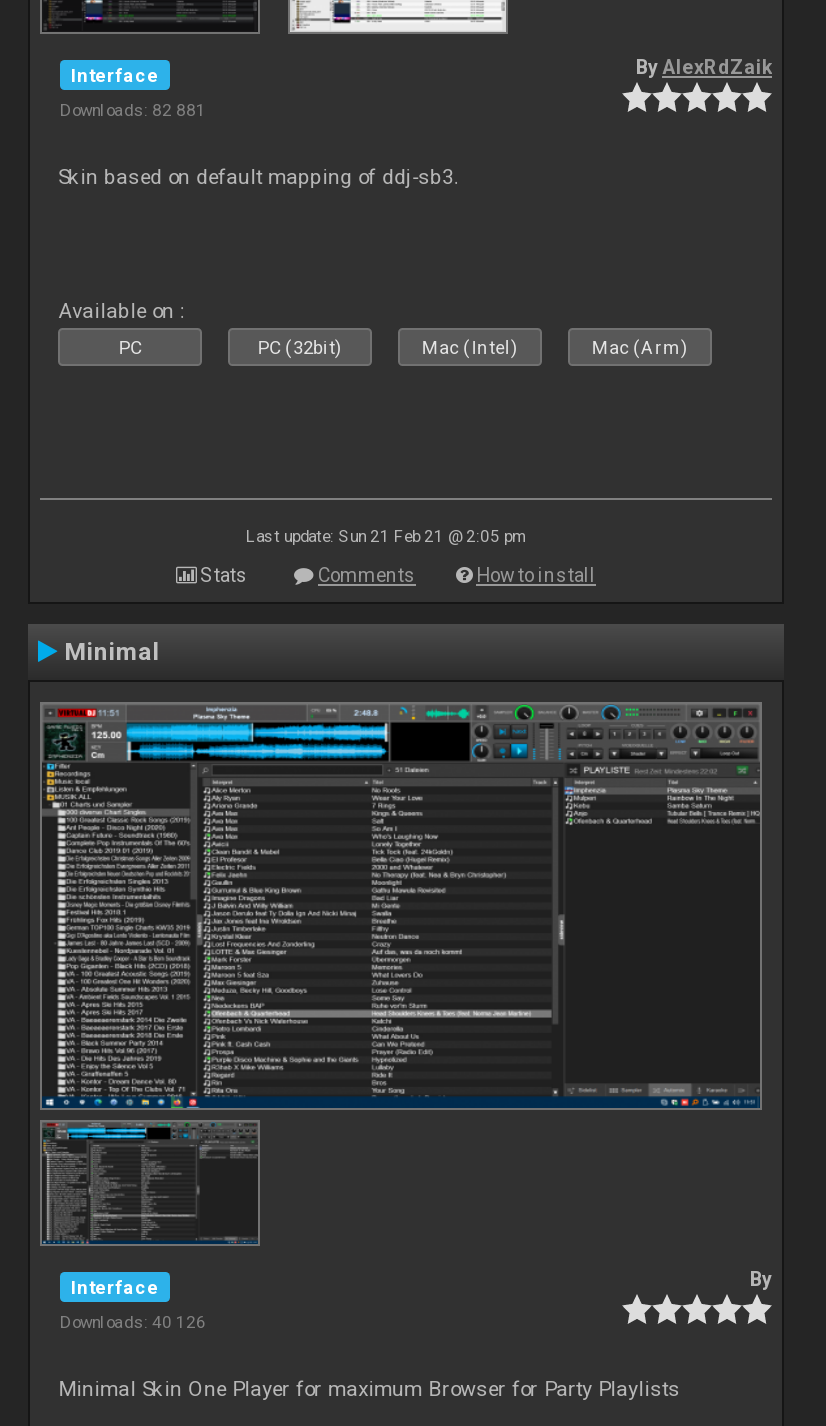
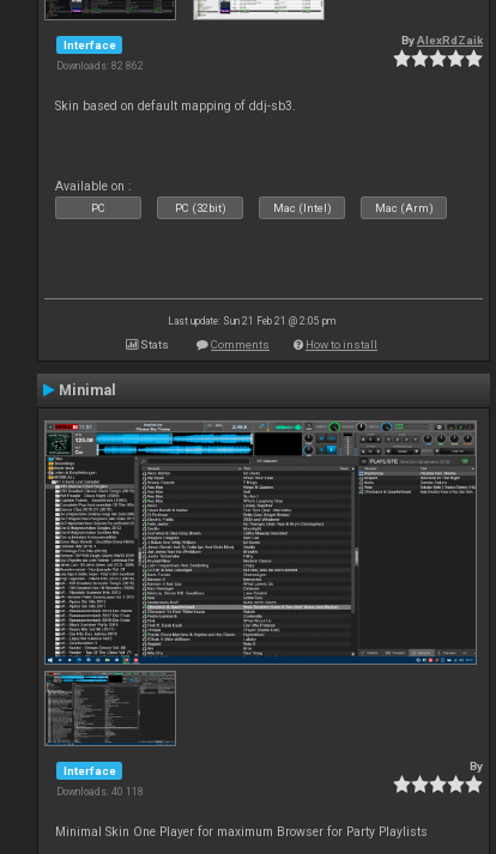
[60,101,206,121] Downloads: 82 881 -> [56,60,144,72] Downloads: 82 862
[60,1313,206,1333] Downloads: 40 126 -> [56,786,144,798] Downloads: 40 118

